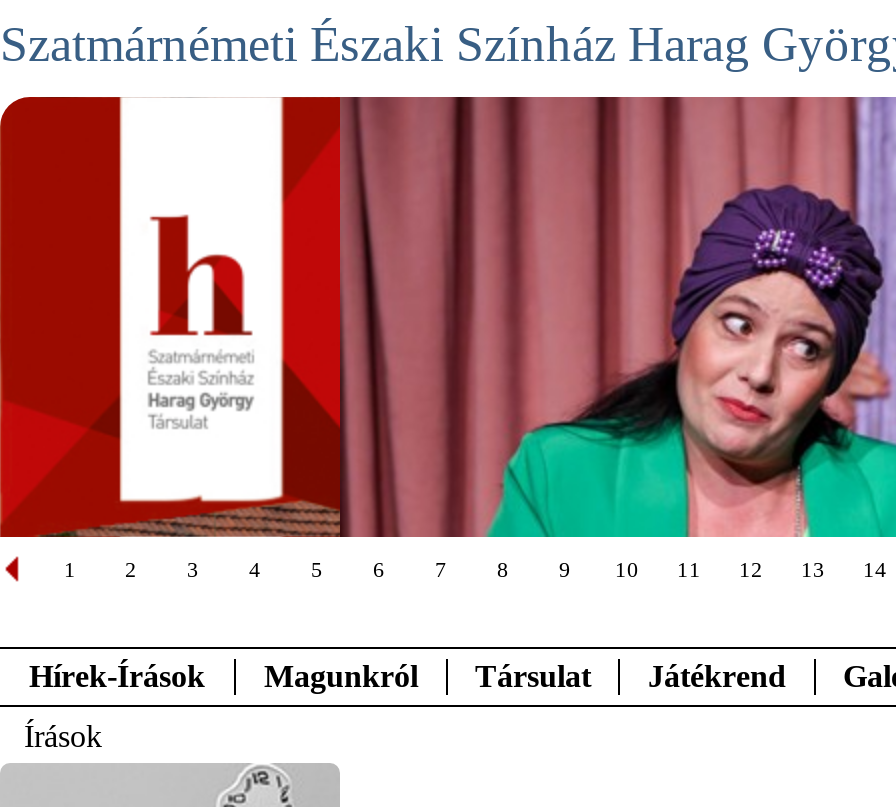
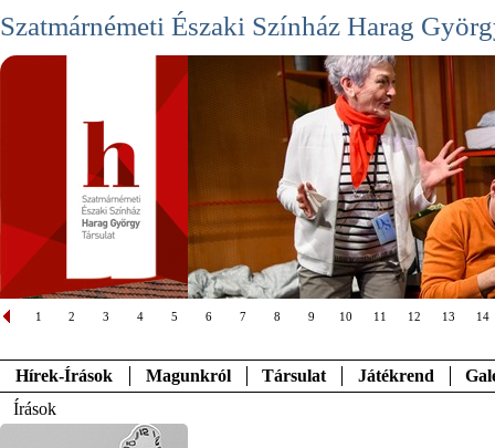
[340,95,890,539] [image] -> [187,54,492,300] [image]

